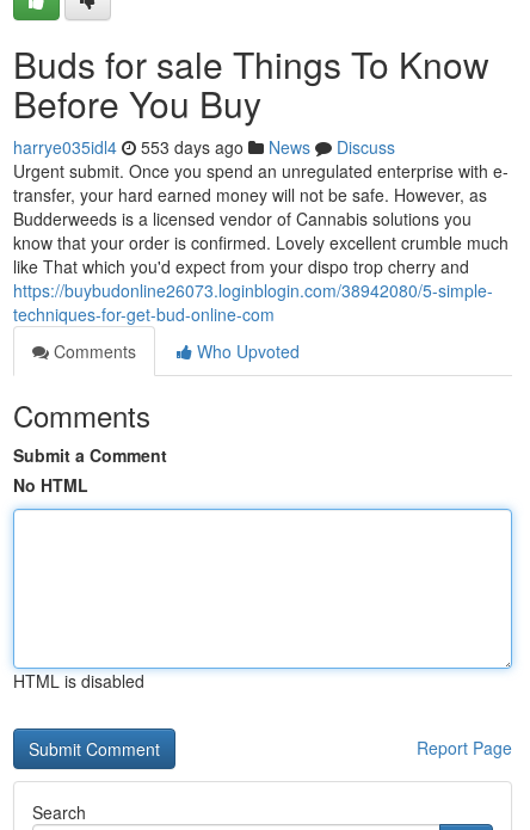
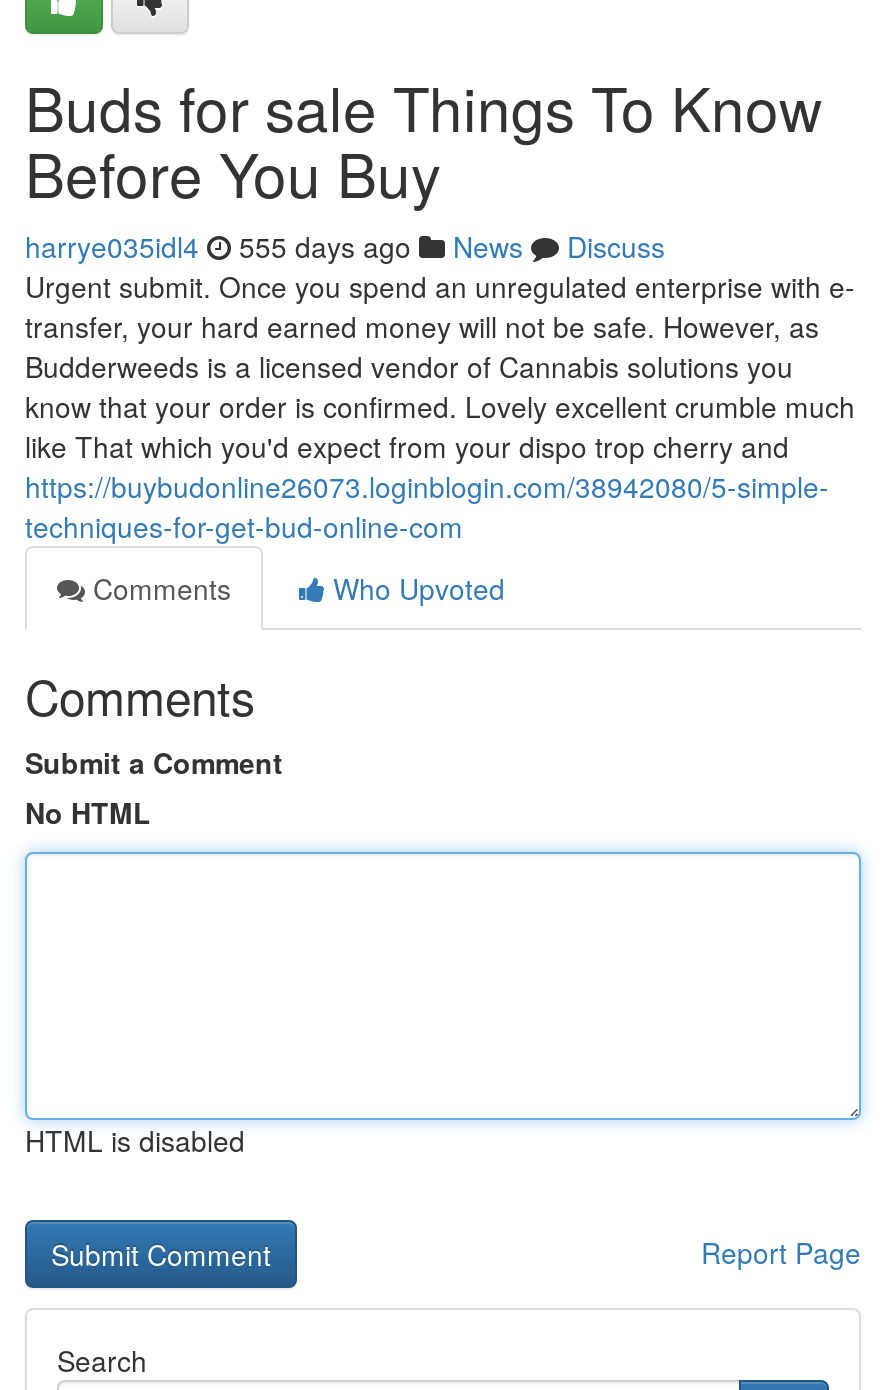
[13,135,395,159] harrye035idl4 553 days ago News Discuss -> [25,226,665,266] harrye035idl4 555 days ago News Discuss

